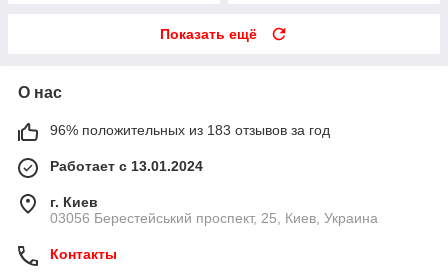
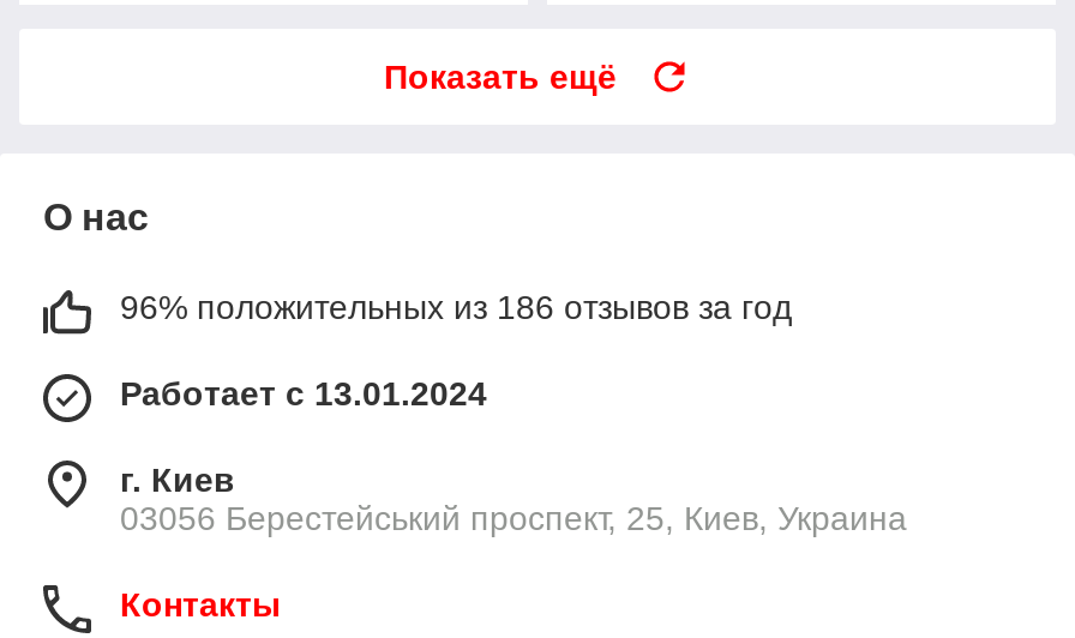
[50,122,330,138] 96% положительных из 183 отзывов за год -> [120,287,792,326] 96% положительных из 186 отзывов за год

